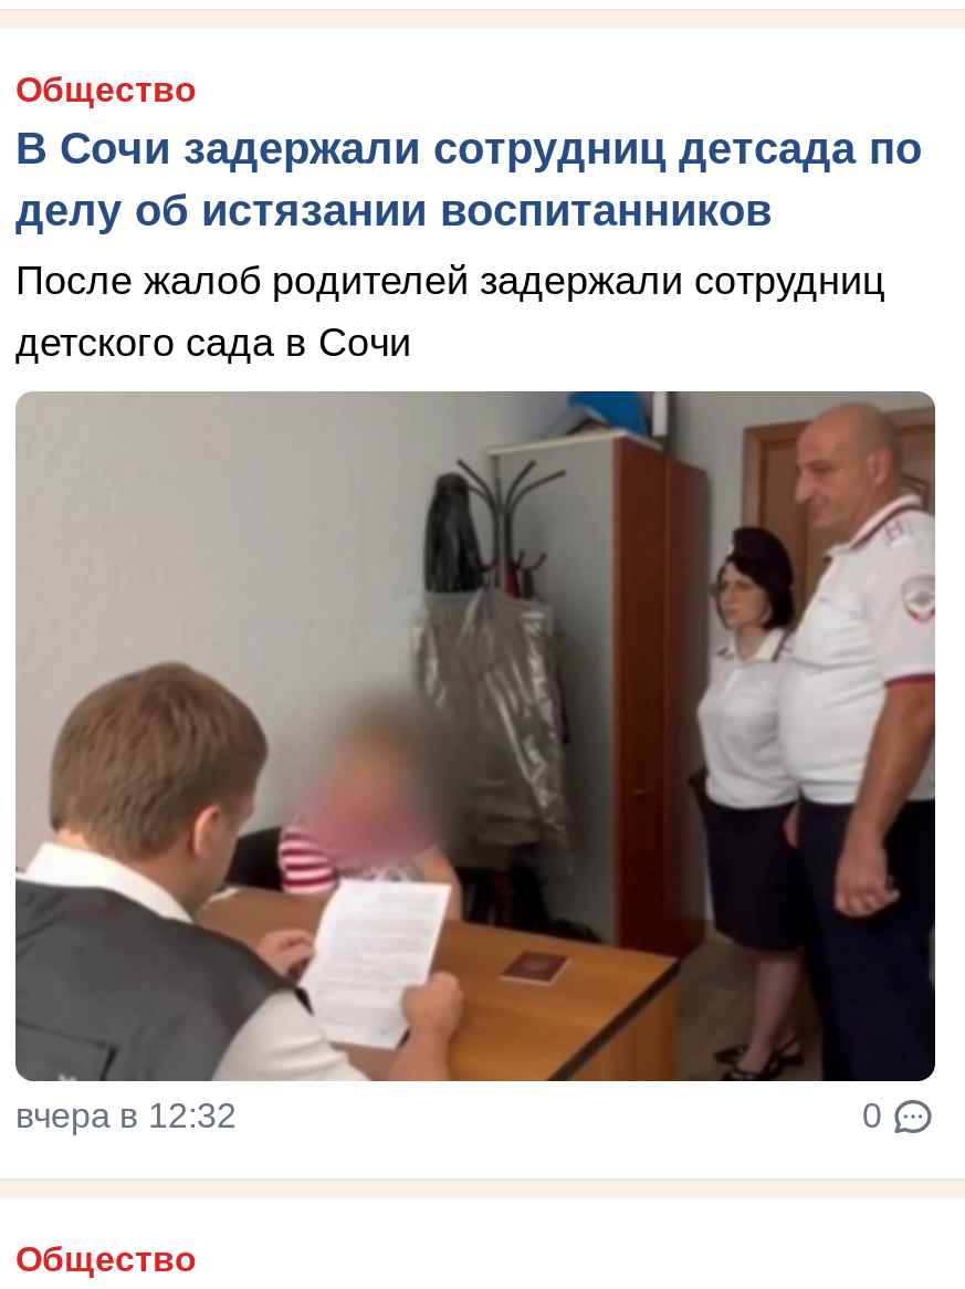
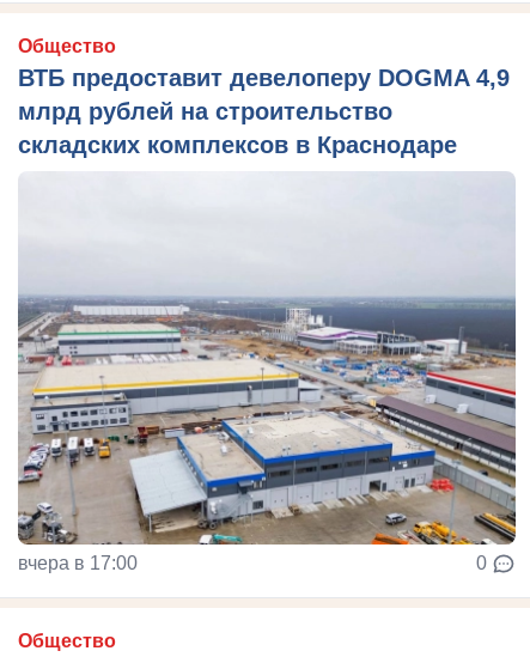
[15,125,922,366] В Сочи задержали сотрудниц детсада по | делу об истязании воспитанников | После жалоб родителей задержали сотрудниц | детского сада в Сочи -> [18,65,510,159] ВТБ предоставит девелоперу DOGMA 4,9 | млрд рублей на строительство | складских комплексов в Краснодаре
[15,389,937,1135] [image] | вчера в 12:32 -> [18,171,517,574] [image] | вчера в 17:00

